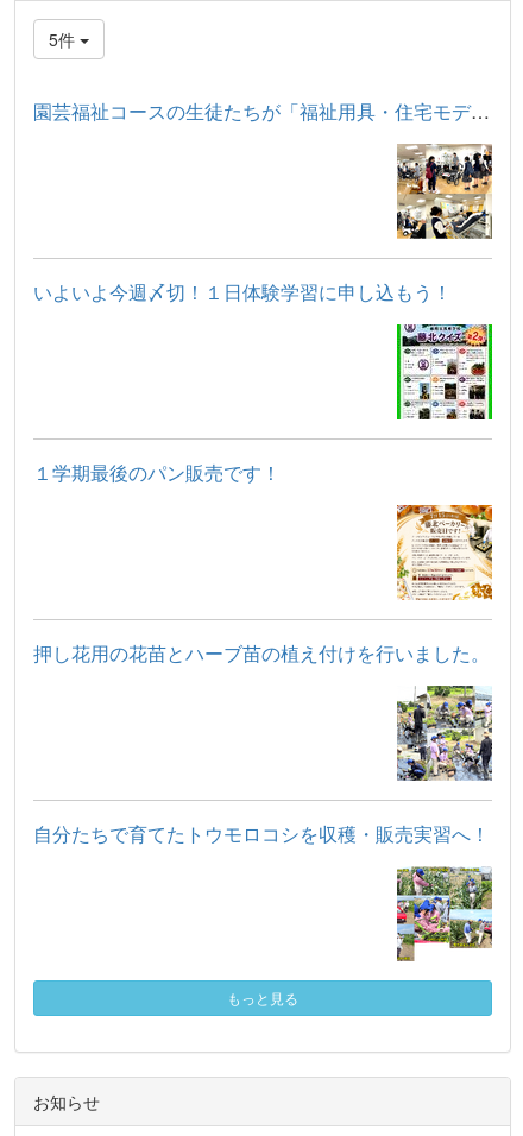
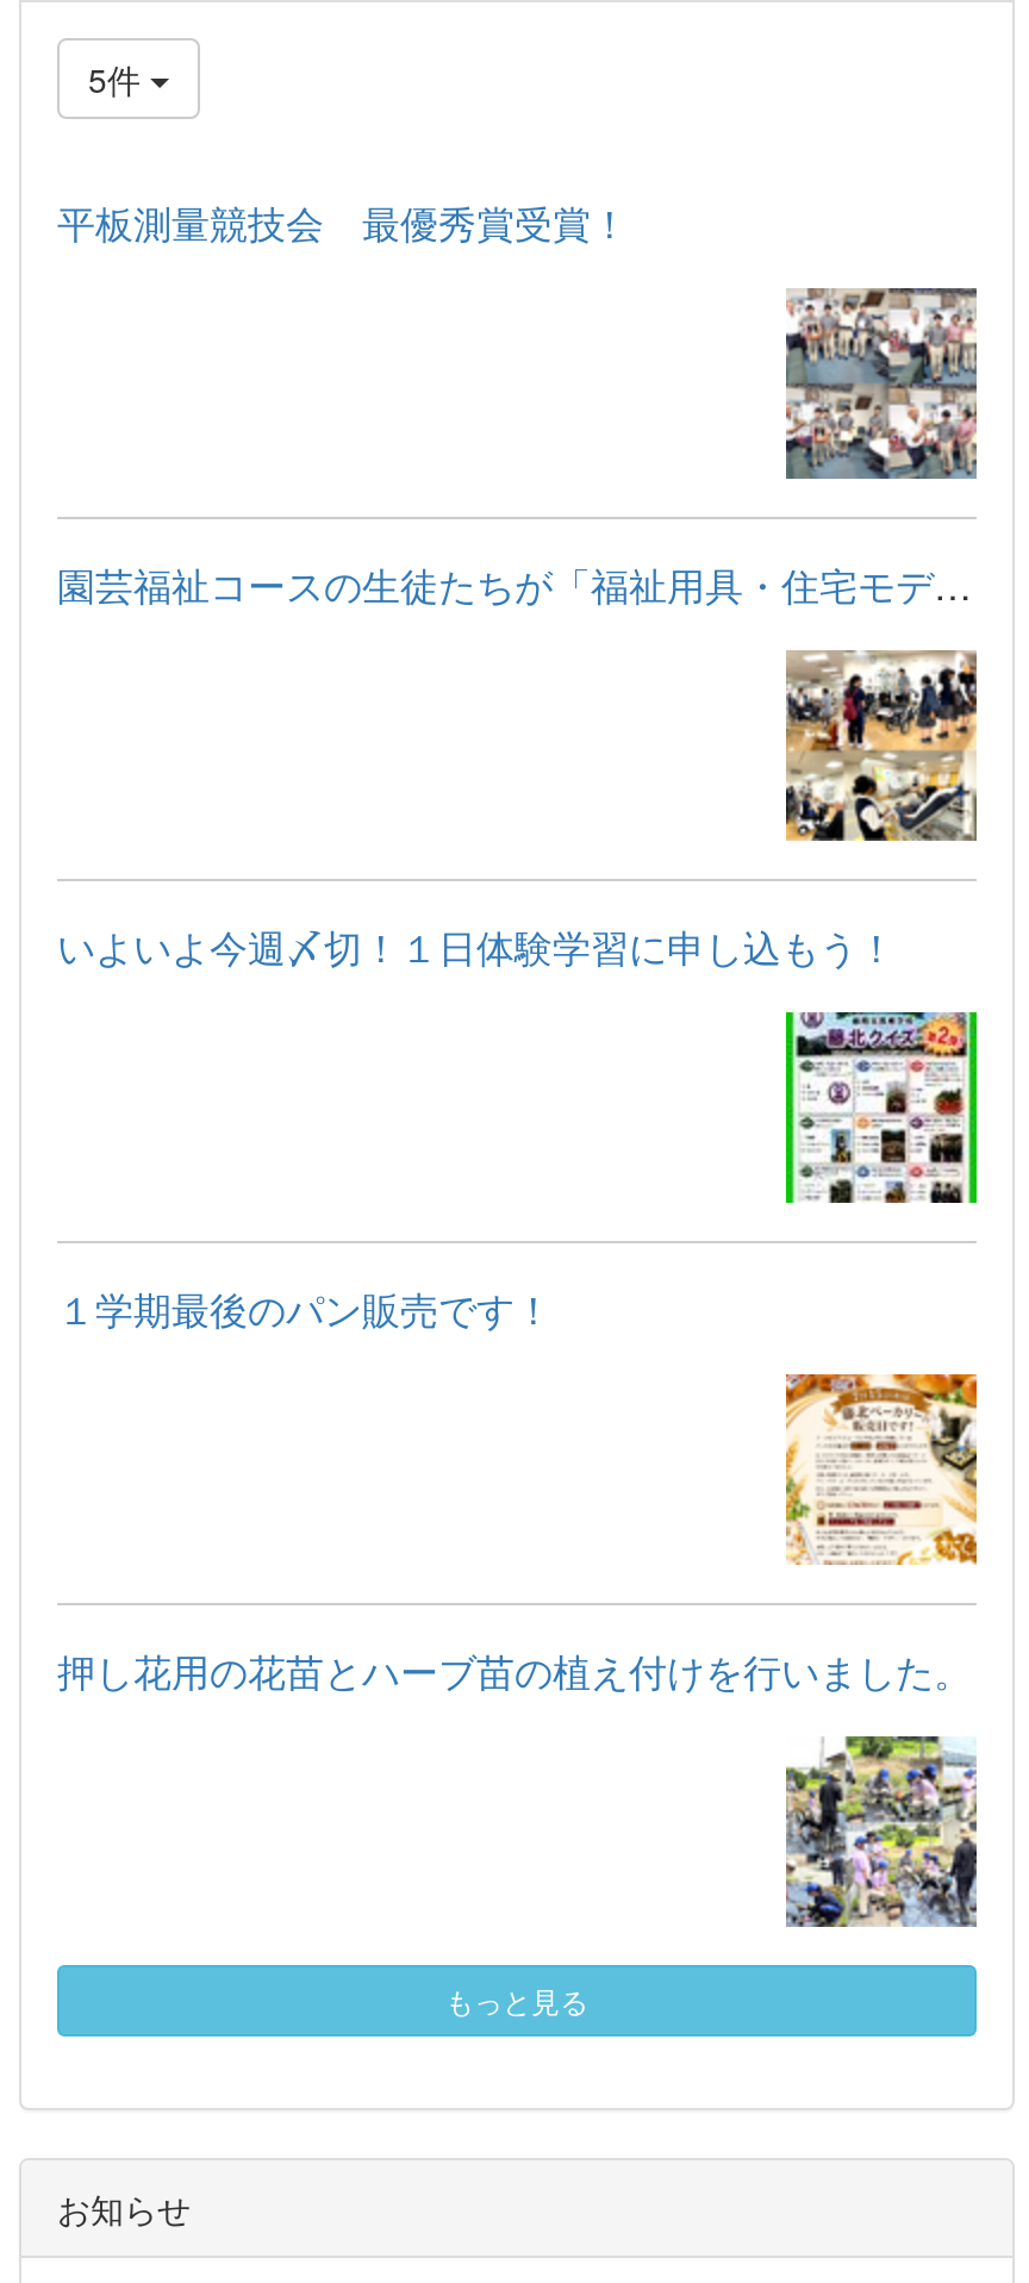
none -> [57,196,629,250] 平板測量競技会 最優秀賞受賞！
none -> [784,286,979,481] [image]
moved [33,143,494,667] -> [57,648,981,1698]: [image] | いよいよ今週〆切！１日体験学習に申し込もう！ | １学期最後のパン販売です！ | 押し花用の花苗とハーブ苗の植え付けを行いました。
moved [395,683,494,783] -> [781,1732,981,1932]: [image]
[33,820,490,847] 自分たちで育てたトウモロコシを収穫・販売実習へ！ -> none
[396,866,493,961] [image] -> none

